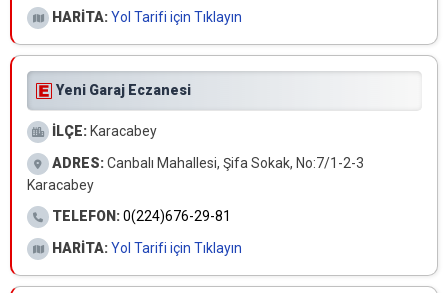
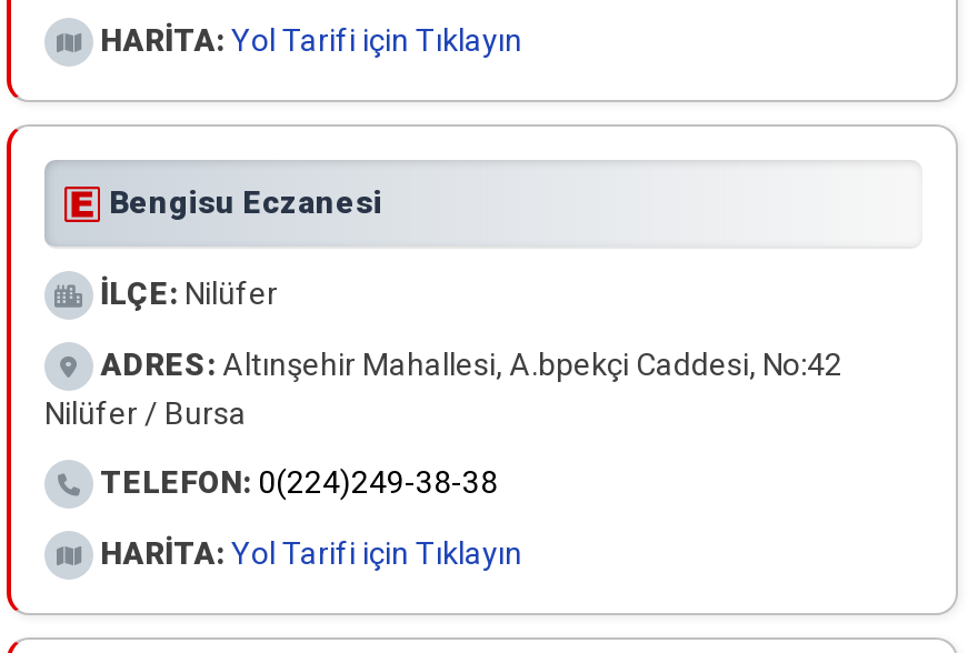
[56,82,191,98] Yeni Garaj Eczanesi -> [109,184,382,220] Bengisu Eczanesi
[49,123,157,139] İLÇE: Karacabey -> [93,275,278,311] İLÇE: Nilüfer
[27,155,364,193] ADRES: Canbalı Mahallesi, Şifa Sokak, No:7/1-2-3 | Karacabey -> [44,346,842,431] ADRES: Altınşehir Mahallesi, A.bpekçi Caddesi, No:42 | Nilüfer / Bursa
[49,208,231,224] TELEFON: 0(224)676-29-81 -> [93,464,498,500] TELEFON: 0(224)249-38-38

